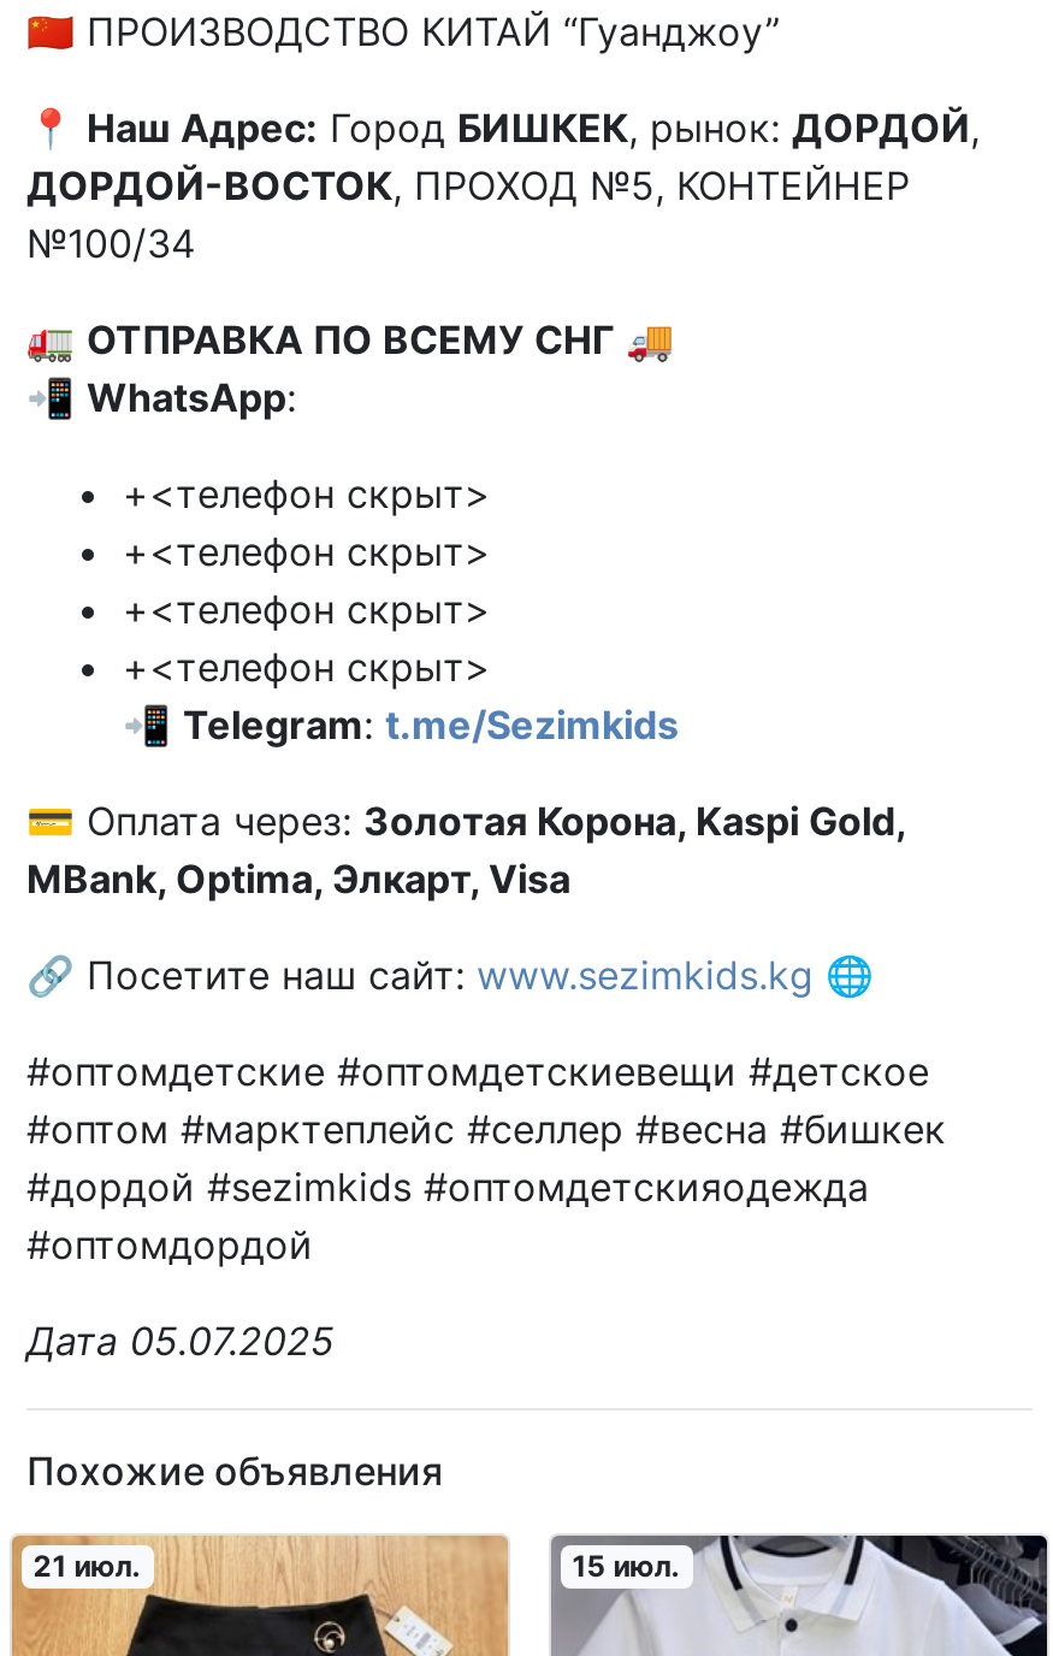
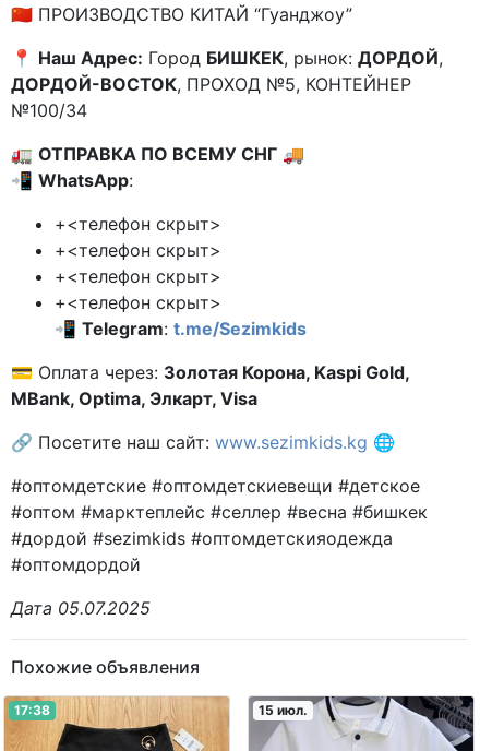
[33,1547,142,1583] 21 июл. -> [14,701,50,718] 17:38

